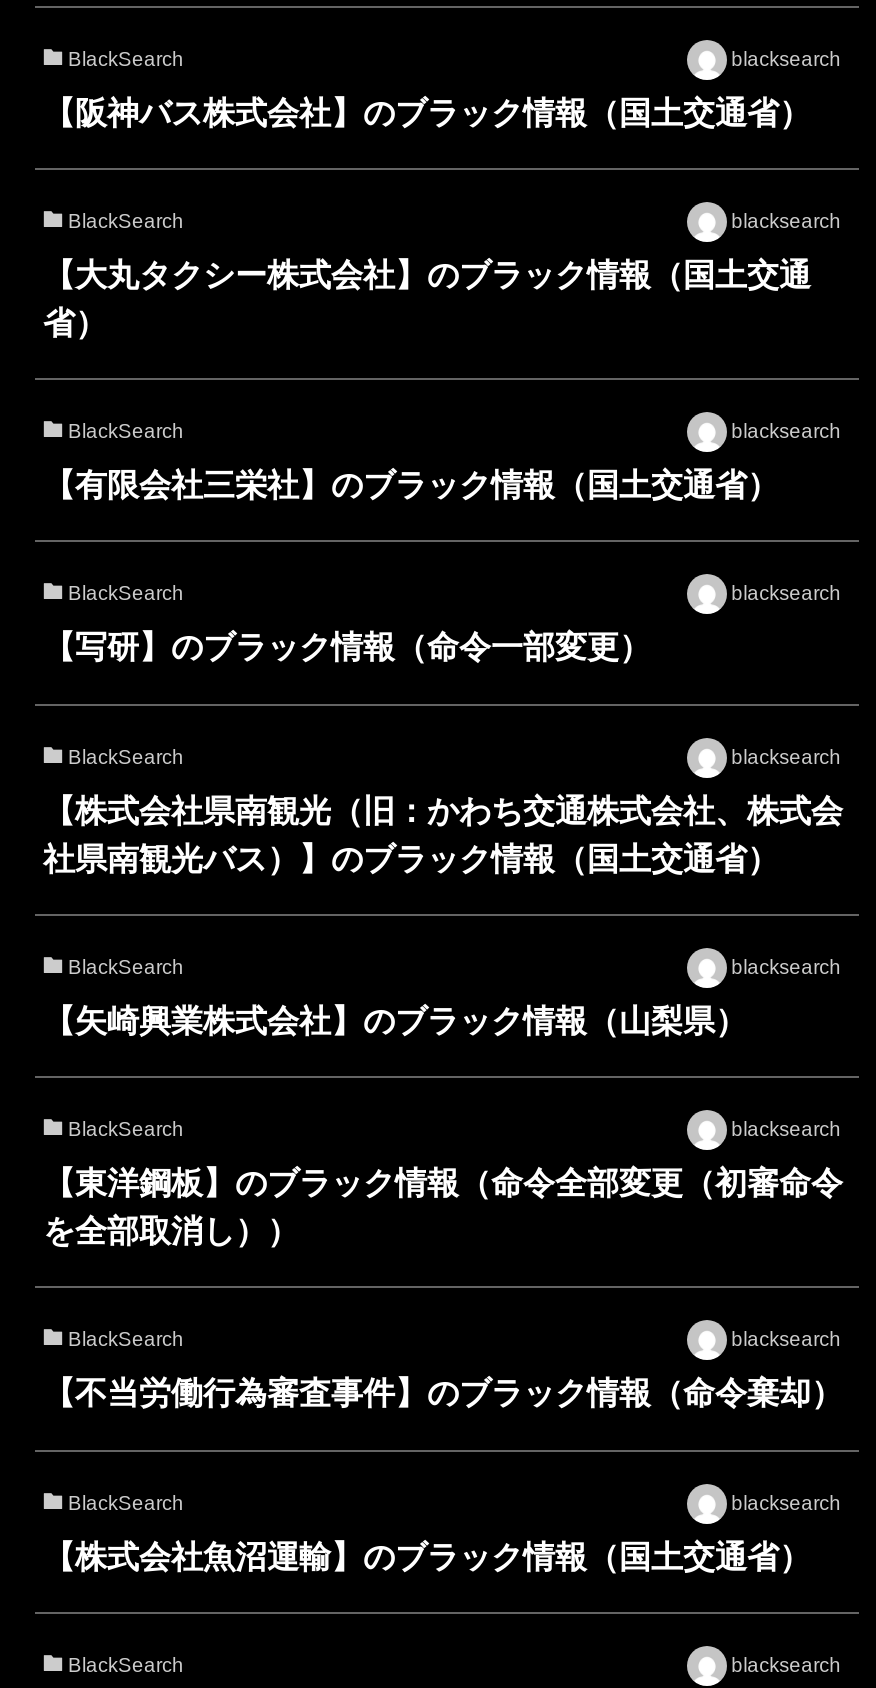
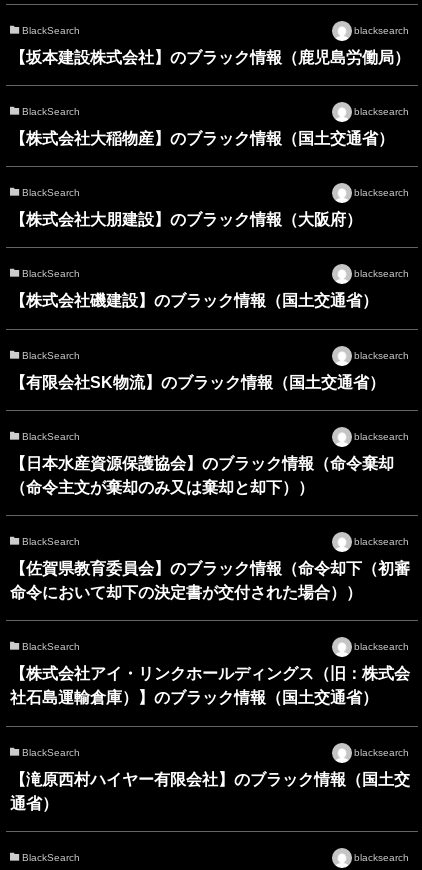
[43,93,811,129] 【阪神バス株式会社】のブラック情報（国土交通省） -> [10,48,410,66] 【坂本建設株式会社】のブラック情報（鹿児島労働局）
[43,256,811,340] 【大丸タクシー株式会社】のブラック情報（国土交通 | 省） -> [10,129,394,147] 【株式会社大稲物産】のブラック情報（国土交通省）
moved [68,420,841,442] -> [22,187,409,198]: BlackSearch | blacksearch
[43,466,779,502] 【有限会社三栄社】のブラック情報（国土交通省） -> [10,210,362,228] 【株式会社大朋建設】のブラック情報（大阪府）
moved [68,583,841,605] -> [22,268,409,279]: BlackSearch | blacksearch
[43,629,651,665] 【写研】のブラック情報（命令一部変更） -> [10,291,378,309] 【株式会社磯建設】のブラック情報（国土交通省）
moved [68,745,841,767] -> [22,350,409,361]: BlackSearch | blacksearch
[43,791,843,875] 【株式会社県南観光（旧：かわち交通株式会社、株式会 | 社県南観光バス）】のブラック情報（国土交通省） -> [10,373,385,391] 【有限会社SK物流】のブラック情報（国土交通省）
moved [68,956,841,978] -> [22,431,409,442]: BlackSearch | blacksearch
[43,1002,747,1038] 【矢崎興業株式会社】のブラック情報（山梨県） -> [10,454,394,496] 【日本水産資源保護協会】のブラック情報（命令棄却 | （命令主文が棄却のみ又は棄却と却下））
moved [68,1118,841,1140] -> [22,536,409,547]: BlackSearch | blacksearch
[43,1164,843,1248] 【東洋鋼板】のブラック情報（命令全部変更（初審命令 | を全部取消し）） -> [10,559,410,601] 【佐賀県教育委員会】のブラック情報（命令却下（初審 | 命令において却下の決定書が交付された場合））
moved [68,1329,841,1351] -> [22,641,409,652]: BlackSearch | blacksearch
[43,1375,843,1411] 【不当労働行為審査事件】のブラック情報（命令棄却） -> [10,664,410,706] 【株式会社アイ・リンクホールディングス（旧：株式会 | 社石島運輸倉庫）】のブラック情報（国土交通省）
[43,1537,811,1573] 【株式会社魚沼運輸】のブラック情報（国土交通省） -> [10,770,410,812] 【滝原西村ハイヤー有限会社】のブラック情報（国土交 | 通省）

